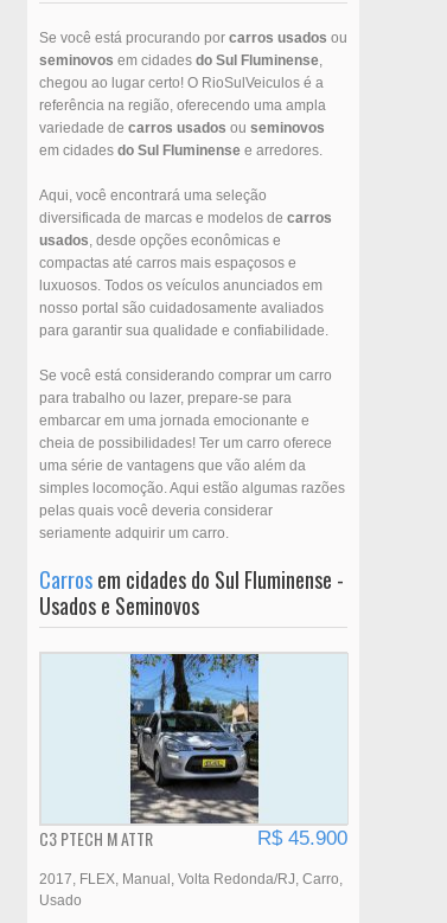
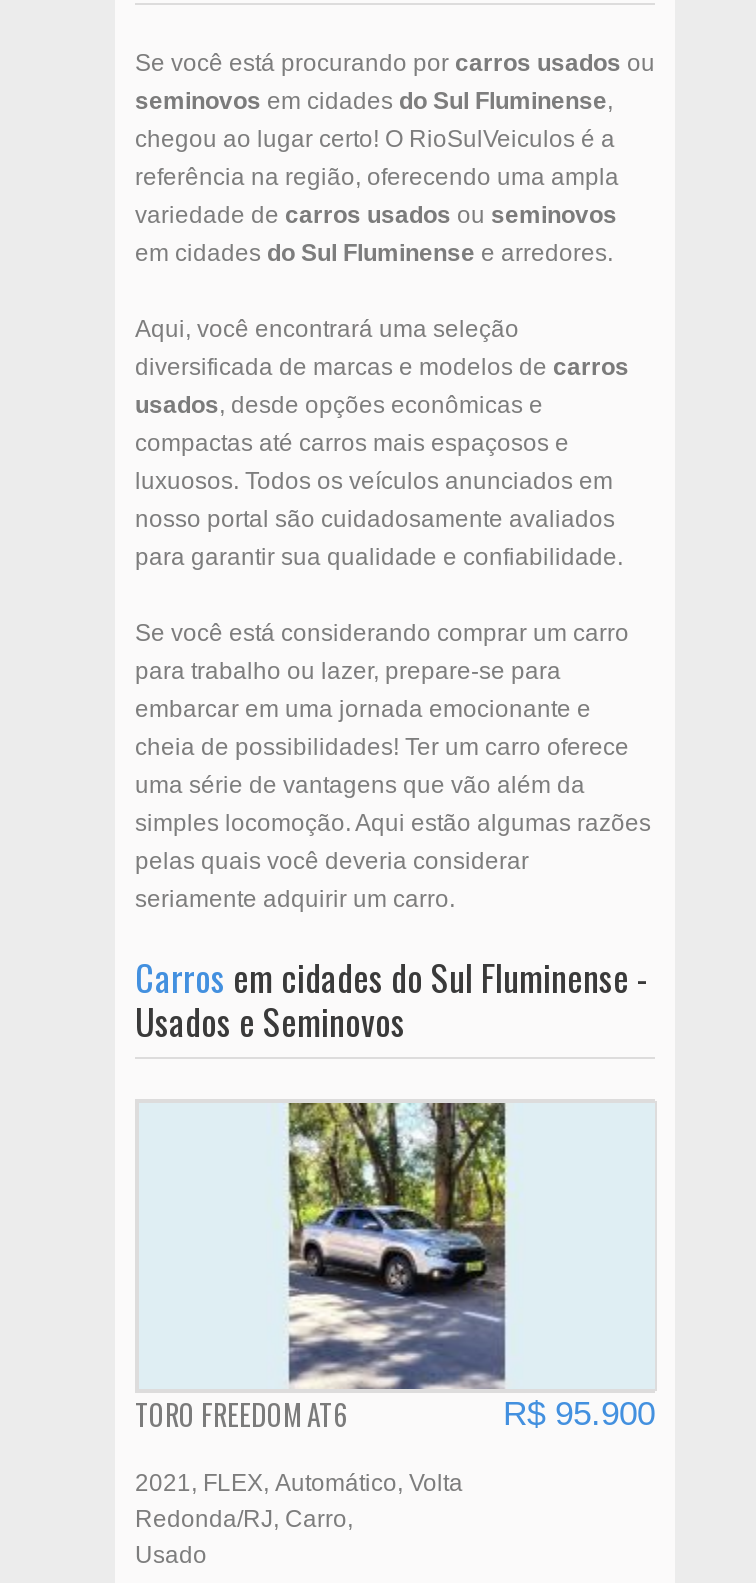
[39,653,347,851] [image] | C3 PTECH M ATTR | R$ 45.900 -> [135,1101,655,1435] [image] | TORO FREEDOM AT6 | R$ 95.900
[39,871,339,888] 2017 FLEX Manual Volta Redonda/RJ Carro -> [135,1469,463,1533] 2021 FLEX Automático Volta | Redonda/RJ Carro

